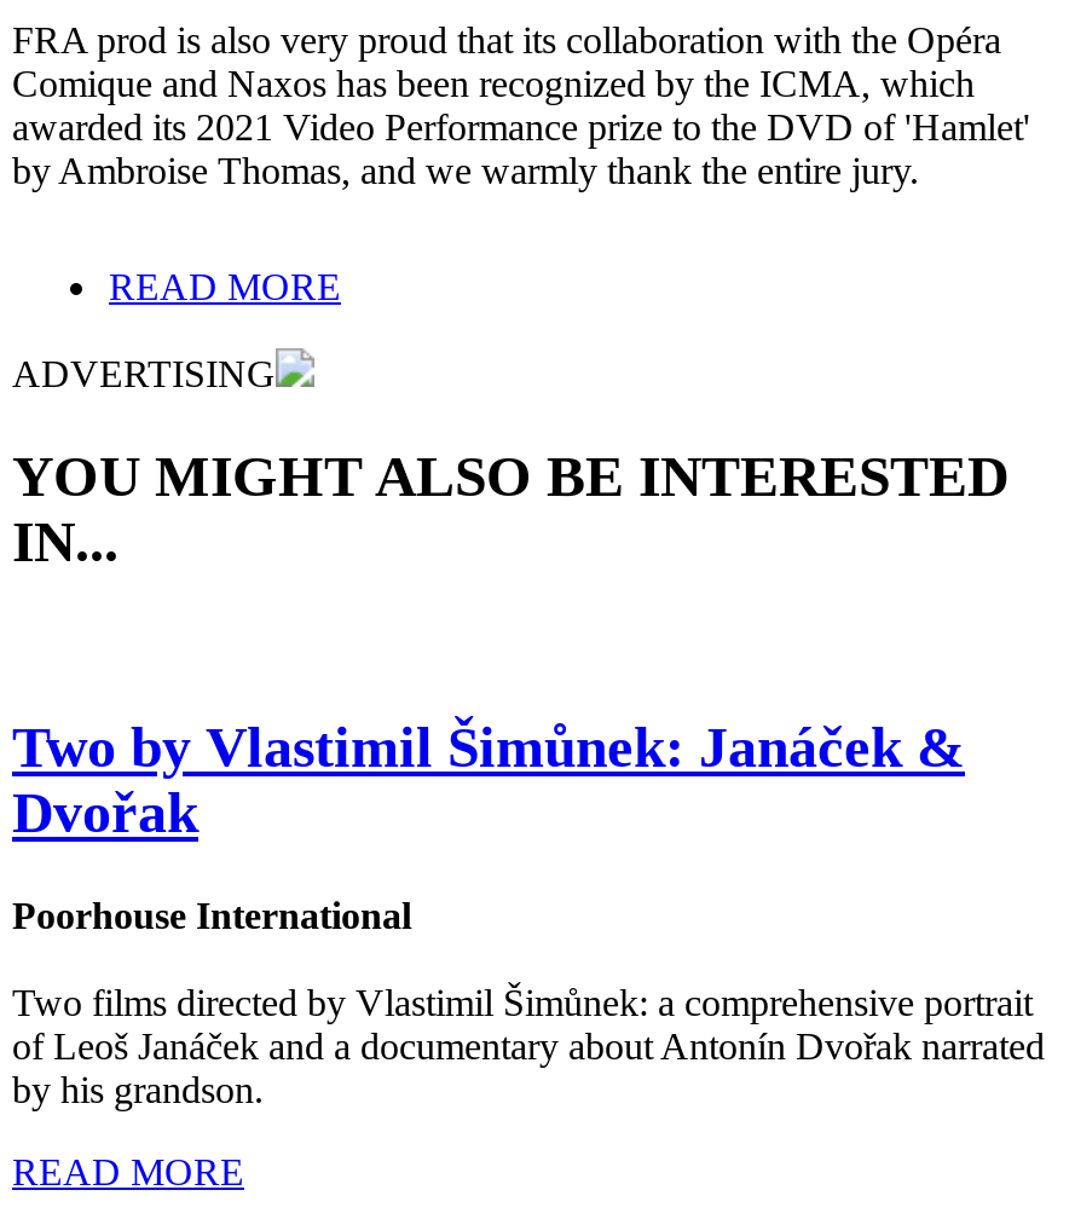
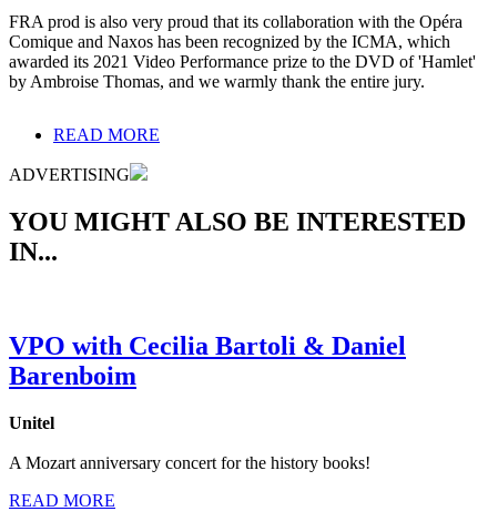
[12,715,965,843] Two by Vlastimil Šimůnek: Janáček & | Dvořak -> [9,331,406,390] VPO with Cecilia Bartoli & Daniel | Barenboim
[12,894,411,935] Poorhouse International -> [9,413,54,432] Unitel
[12,981,1045,1109] Two films directed by Vlastimil Šimůnek: a comprehensive portrait | of Leoš Janáček and a documentary about Antonín Dvořak narrated | by his grandson. -> [9,453,370,472] A Mozart anniversary concert for the history books!

